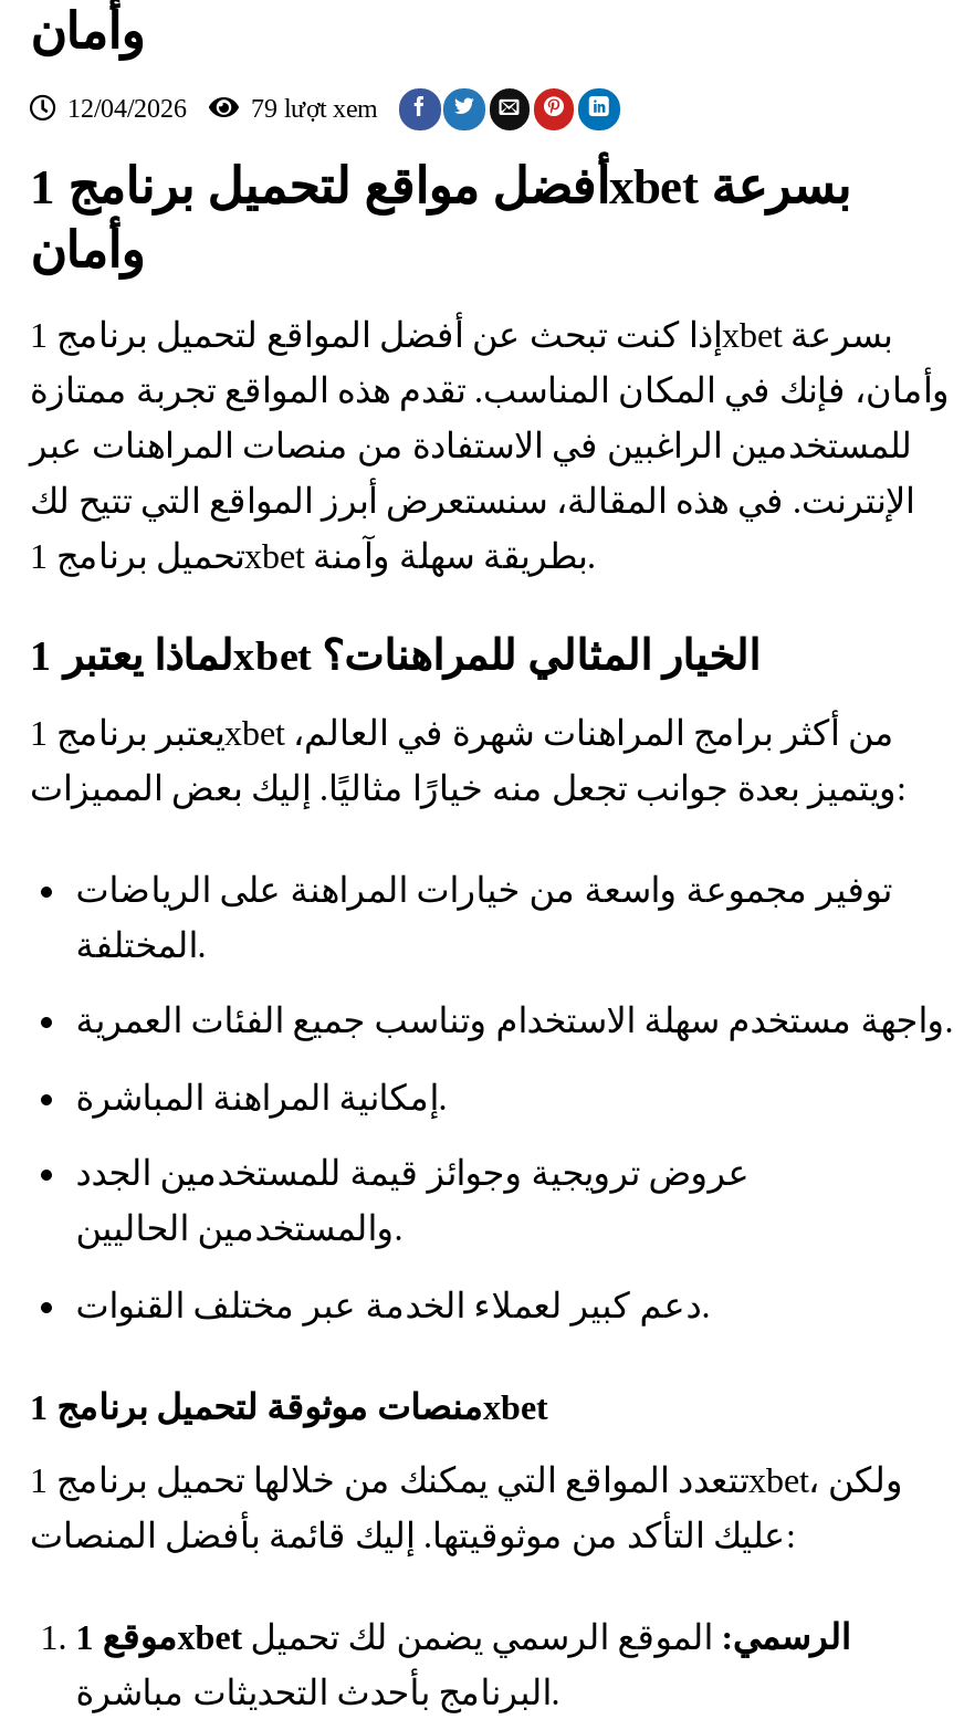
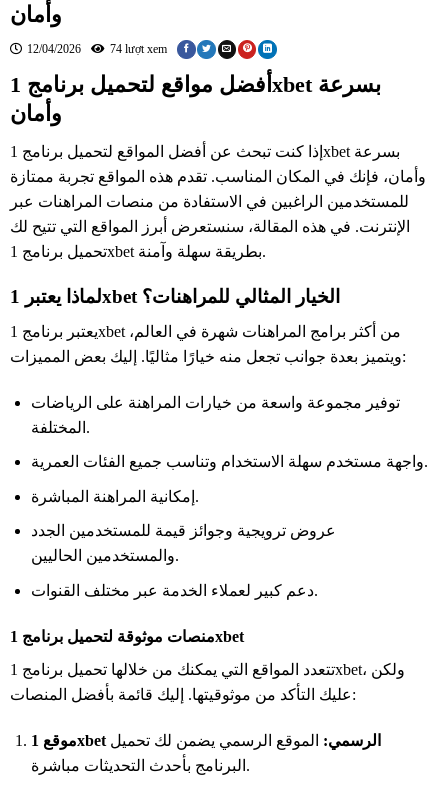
[251,93,377,124] 79 lượt xem -> [110,42,167,56] 74 lượt xem

